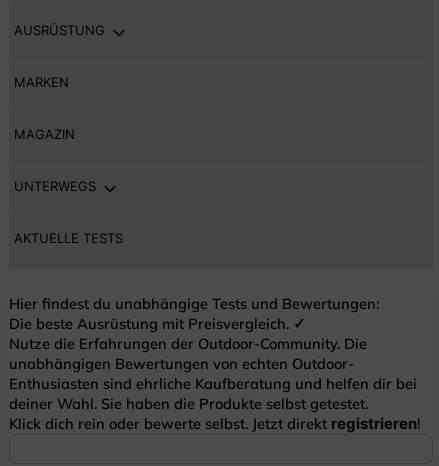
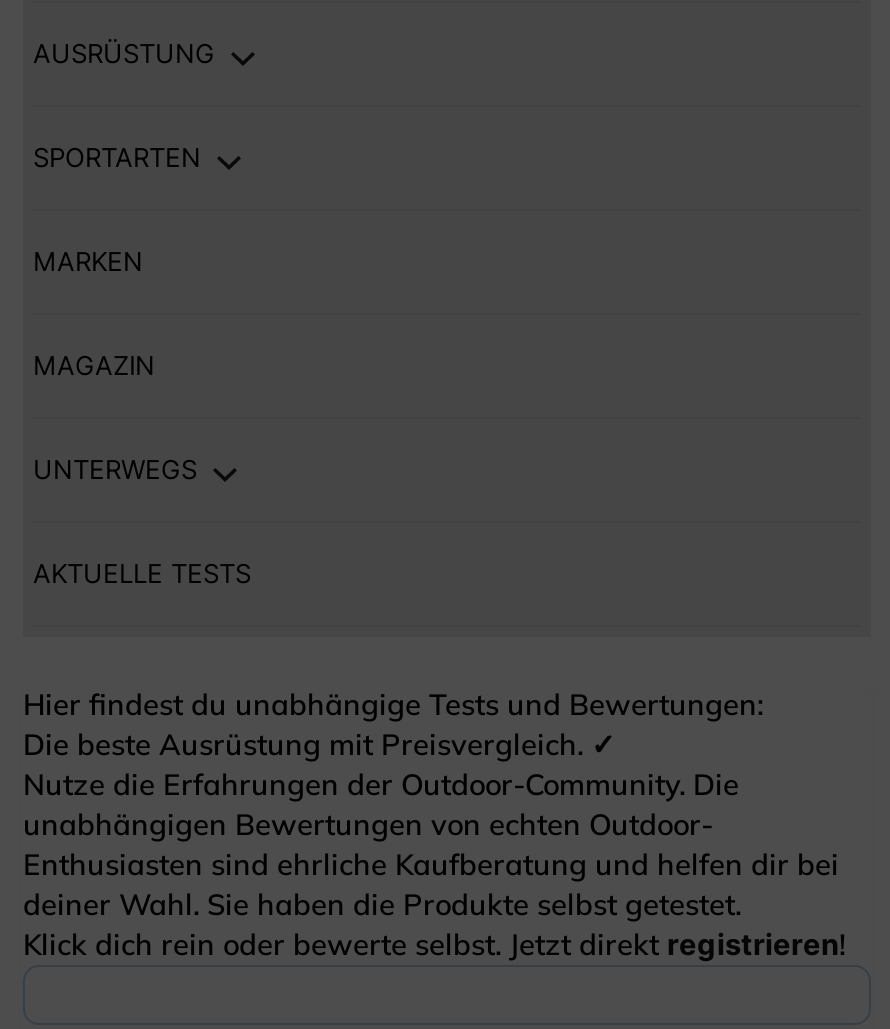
none -> [33,140,201,172] SPORTARTEN

